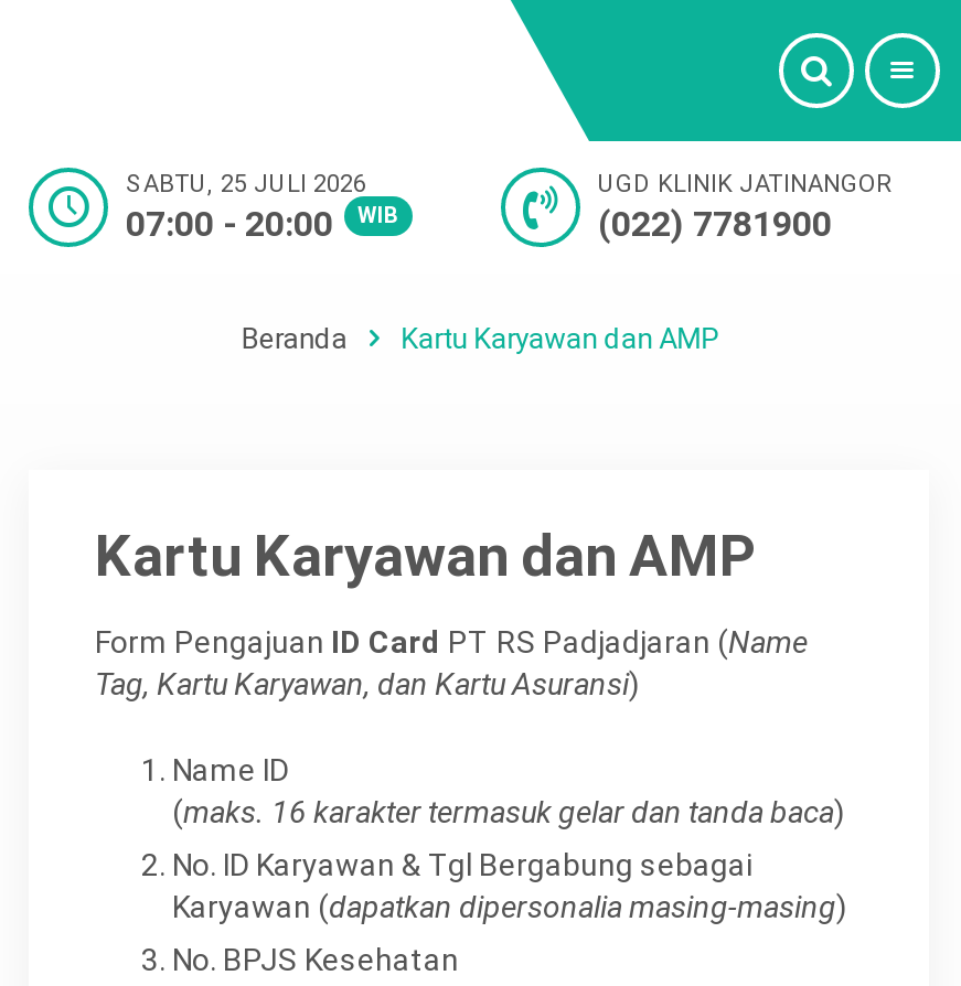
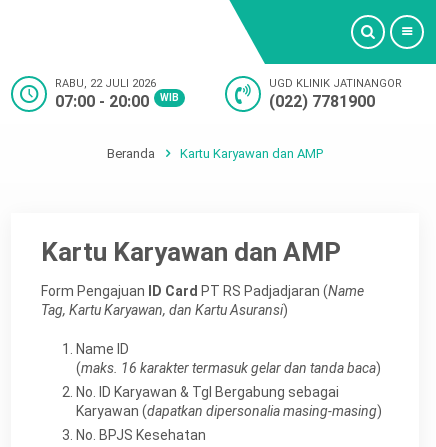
[126,170,366,199] SABTU, 25 JULI 2026 -> [55,77,156,90] RABU, 22 JULI 2026

